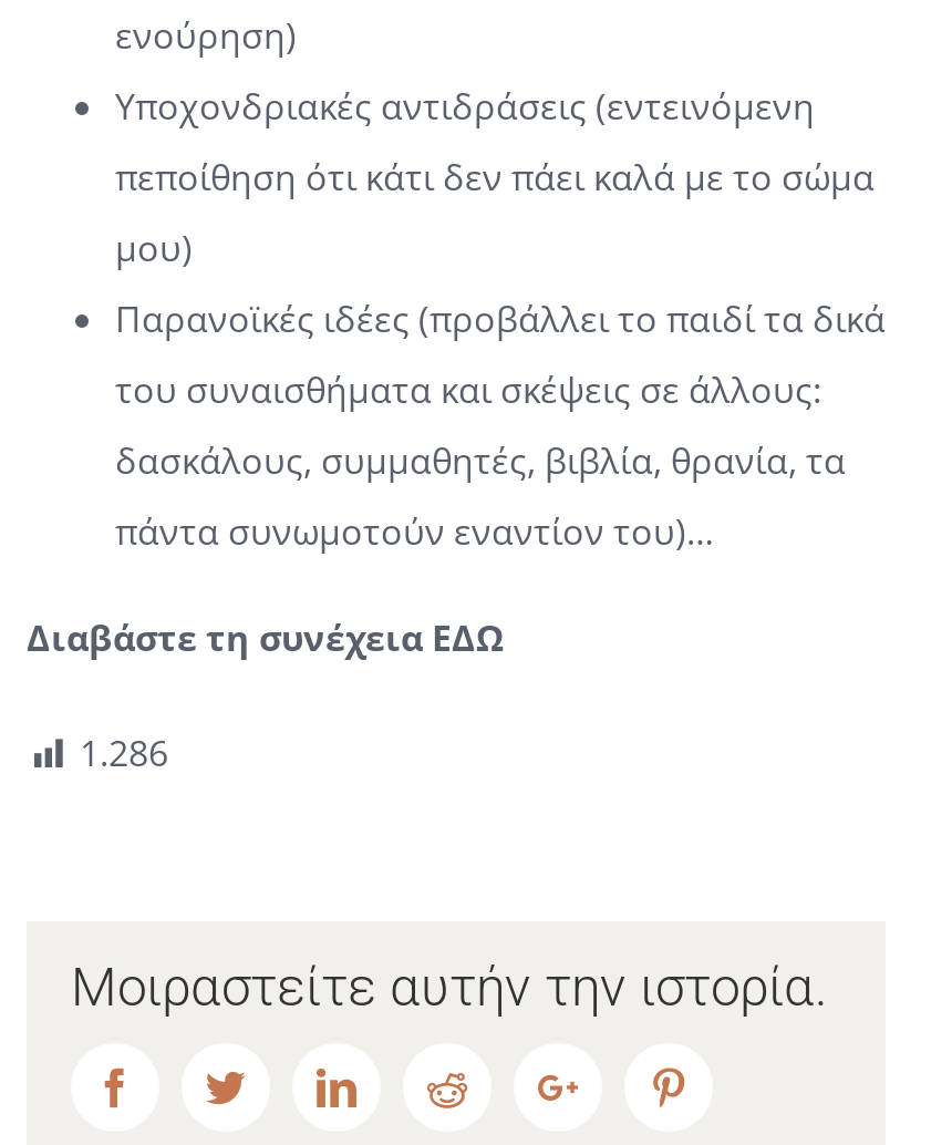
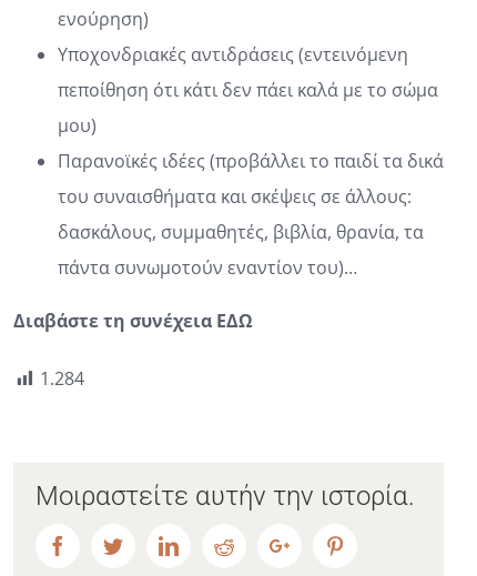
[80,729,168,778] 1.286 -> [40,367,84,391] 1.284

